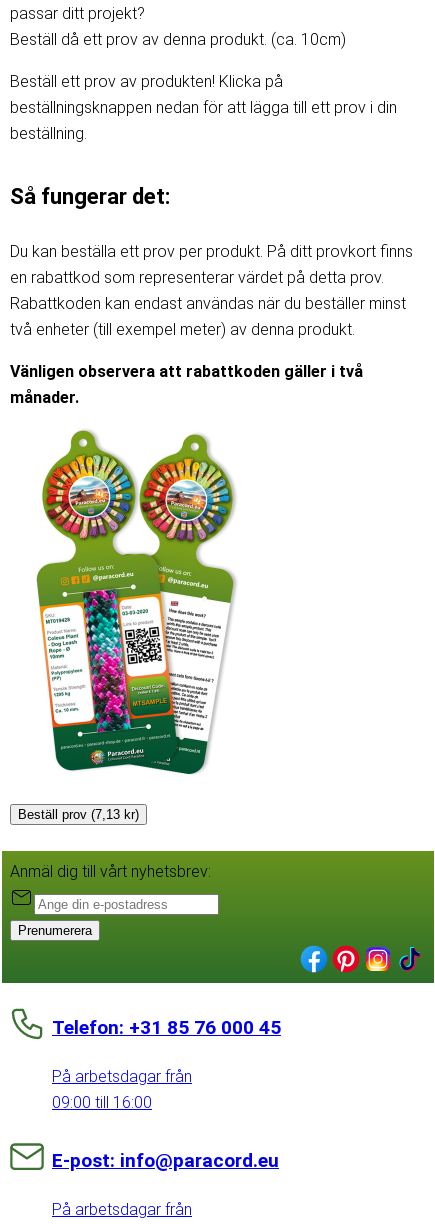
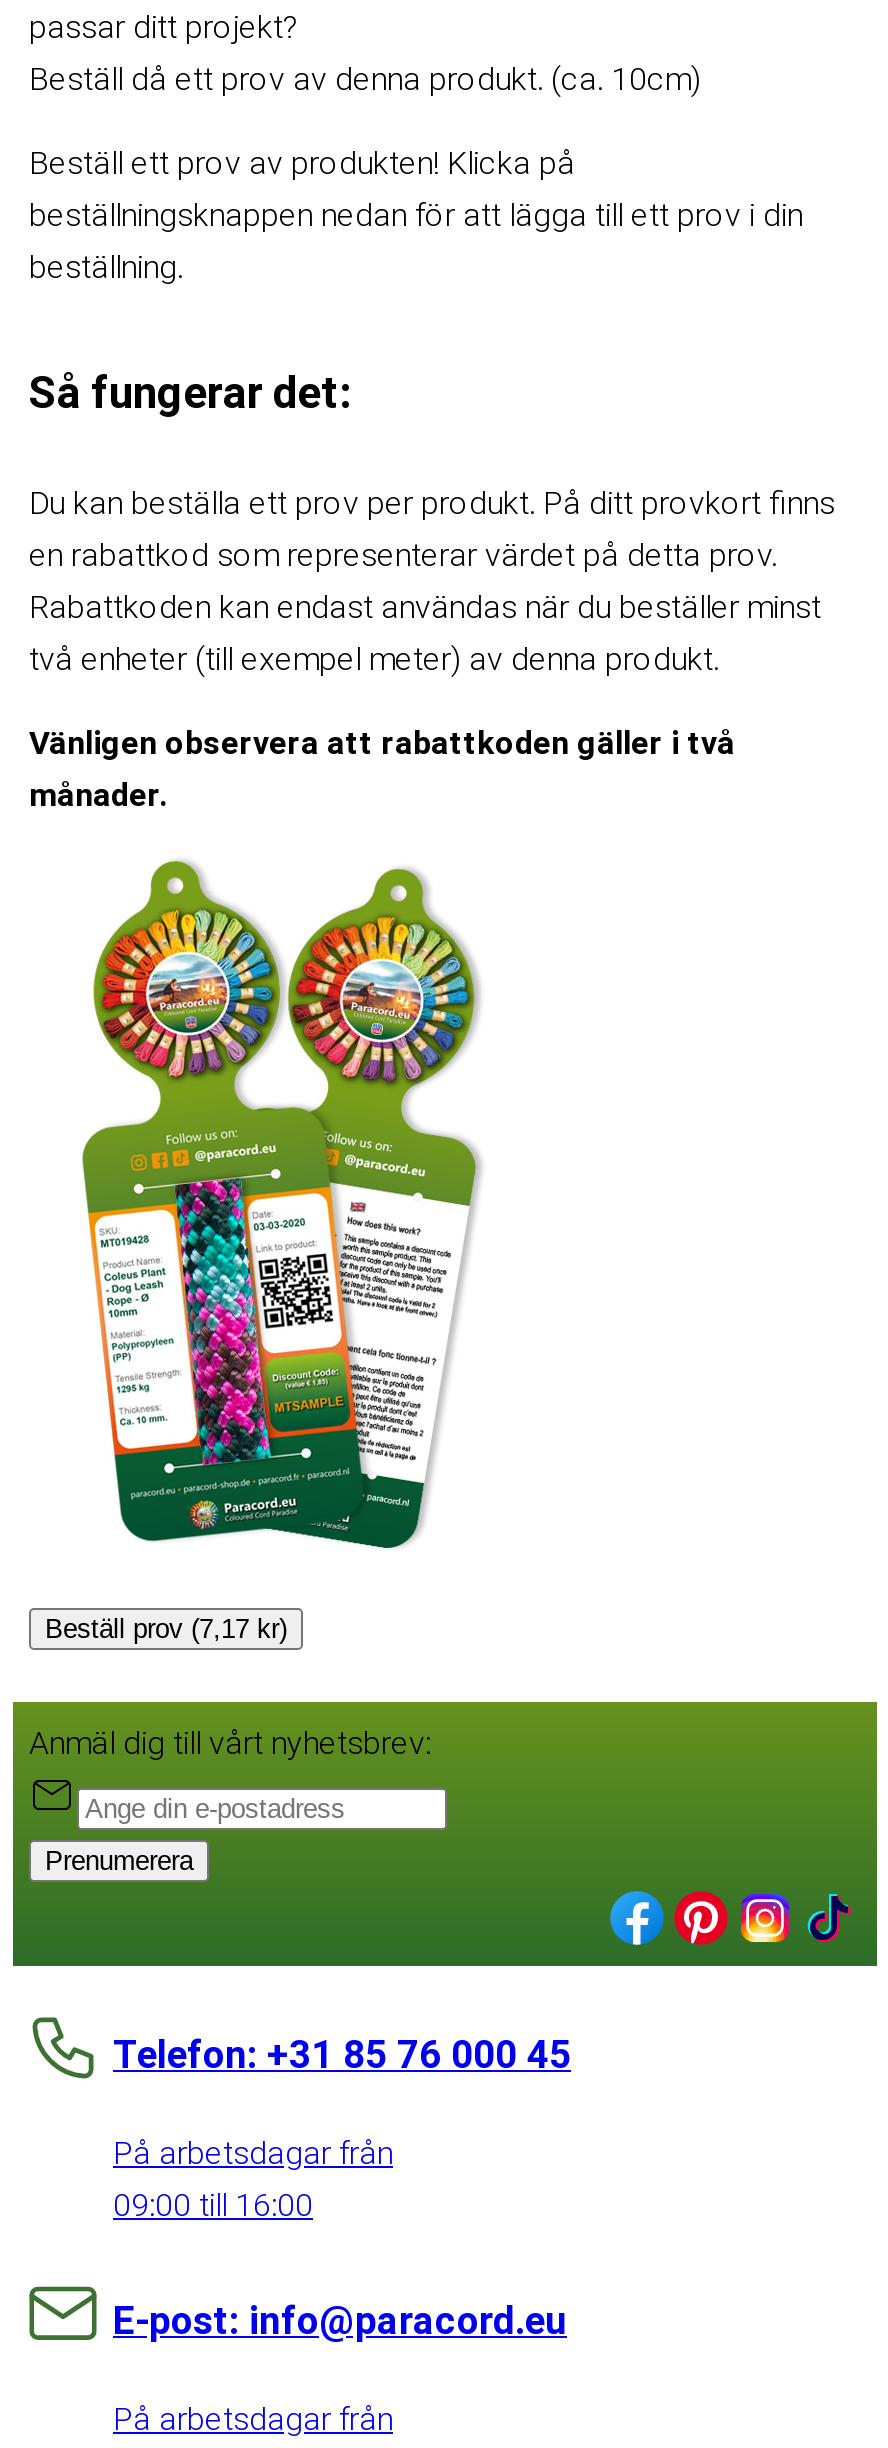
[18,807,139,822] Beställ prov (7,13 kr) -> [45,1614,287,1644] Beställ prov (7,17 kr)

